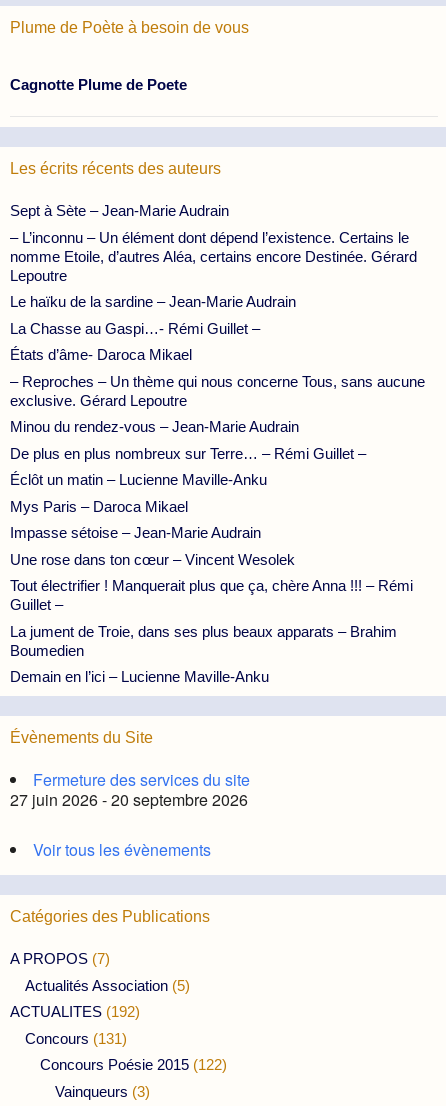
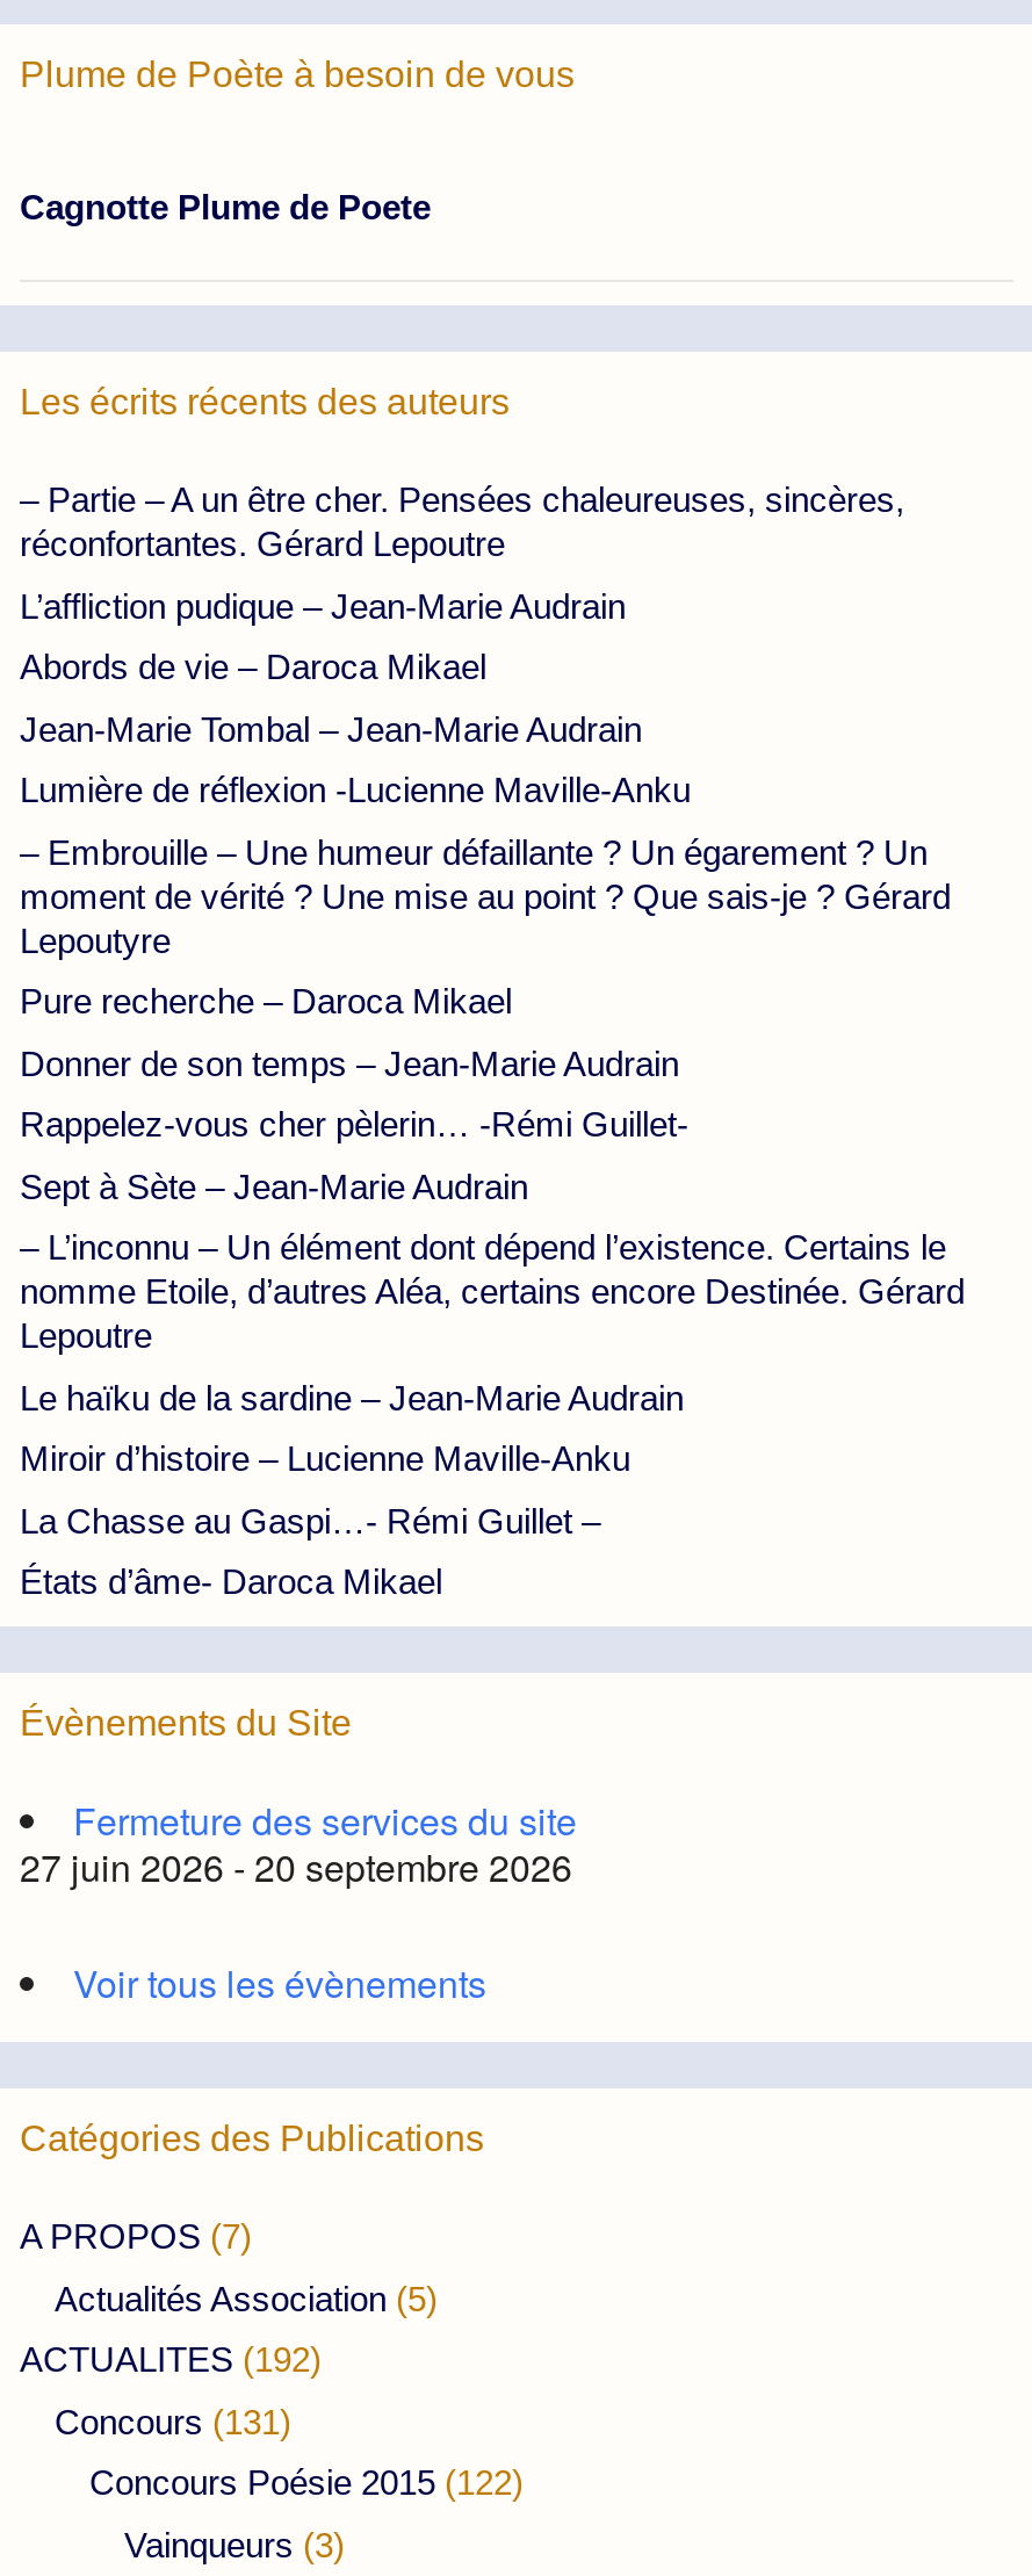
none -> [20,480,951,1144] – Partie – A un être cher. Pensées chaleureuses, sincères, | réconfortantes. Gérard Lepoutre | L’affliction pudique – Jean-Marie Audrain | Abords de vie – Daroca Mikael | Jean-Marie Tombal – Jean-Marie Audrain | Lumière de réflexion -Lucienne Maville-Anku | – Embrouille – Une humeur défaillante ? Un égarement ? Un | moment de vérité ? Une mise au point ? Que sais-je ? Gérard | Lepoutyre | Pure recherche – Daroca Mikael | Donner de son temps – Jean-Marie Audrain | Rappelez-vous cher pèlerin… -Rémi Guillet-
moved [10,202,417,310] -> [20,1166,965,1417]: Sept à Sète – Jean-Marie Audrain | – L’inconnu – Un élément dont dépend l’existence. Certains le | nomme Etoile, d’autres Aléa, certains encore Destinée. Gérard | Lepoutre | Le haïku de la sardine – Jean-Marie Audrain
none -> [20,1439,630,1479] Miroir d’histoire – Lucienne Maville-Anku
moved [10,320,260,363] -> [20,1501,600,1602]: La Chasse au Gaspi…- Rémi Guillet – | États d’âme- Daroca Mikael
[10,373,425,685] – Reproches – Un thème qui nous concerne Tous, sans aucune | exclusive. Gérard Lepoutre | Minou du rendez-vous – Jean-Marie Audrain | De plus en plus nombreux sur Terre… – Rémi Guillet – | Éclôt un matin – Lucienne Maville-Anku | Mys Paris – Daroca Mikael | Impasse sétoise – Jean-Marie Audrain | Une rose dans ton cœur – Vincent Wesolek | Tout électrifier ! Manquerait plus que ça, chère Anna !!! – Rémi | Guillet – | La jument de Troie, dans ses plus beaux apparats – Brahim | Boumedien | Demain en l’ici – Lucienne Maville-Anku -> none

